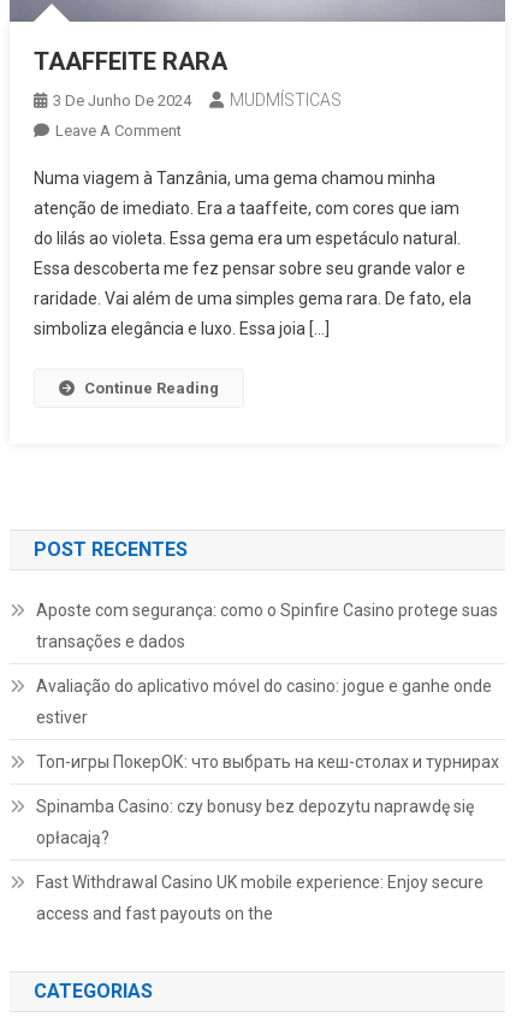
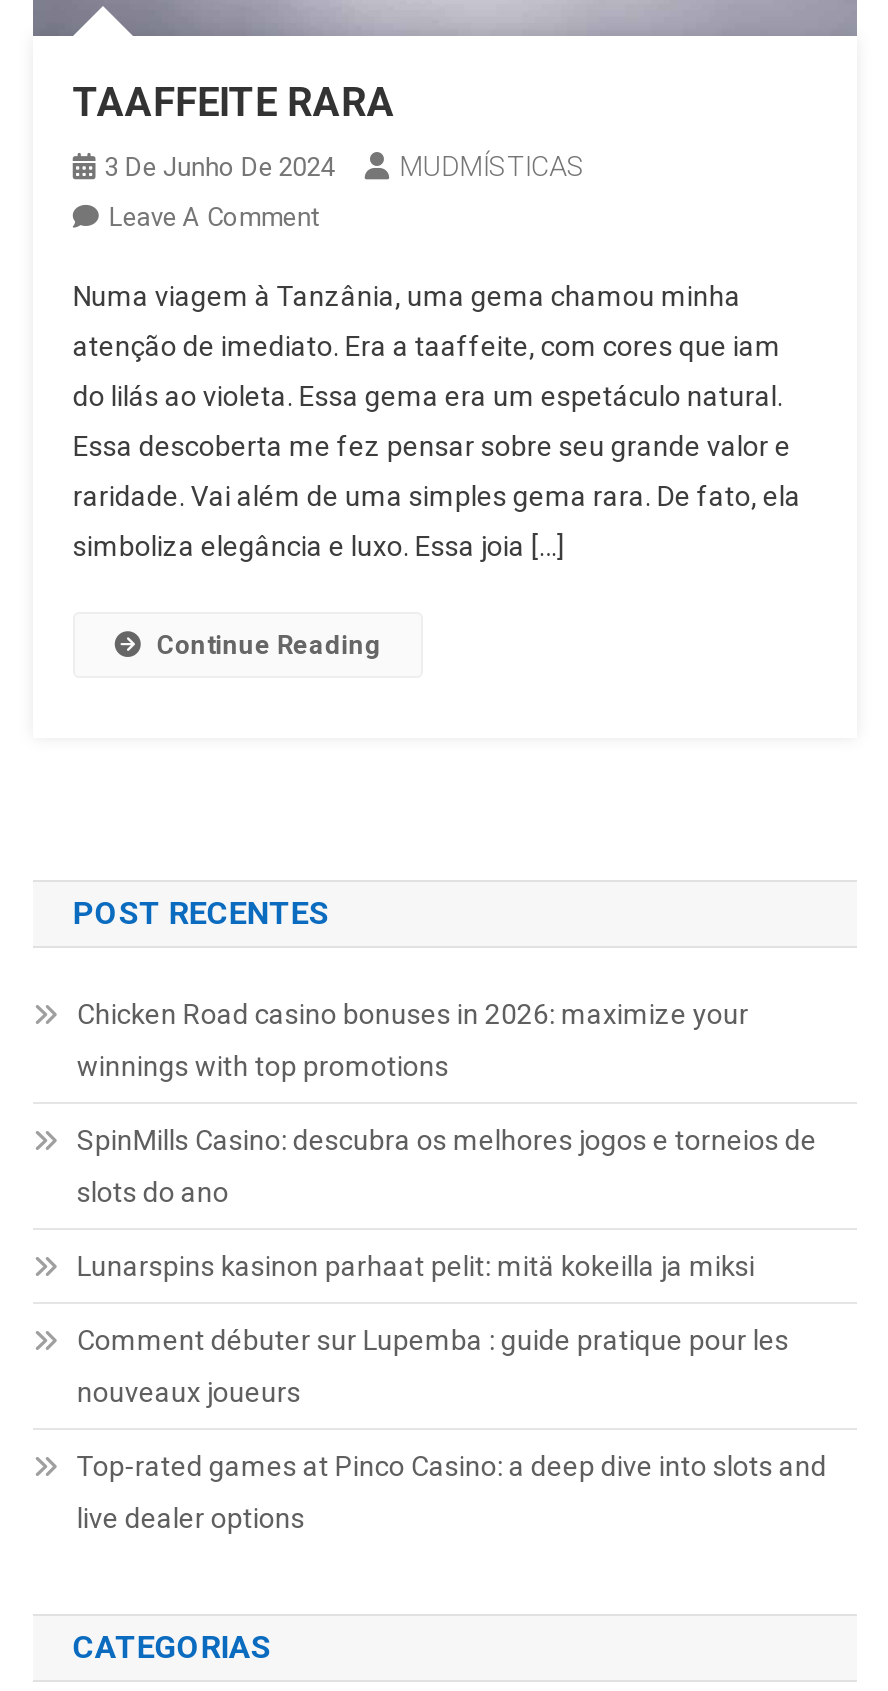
[36,600,498,619] Aposte com segurança: como o Spinfire Casino protege suas -> [77,997,749,1029] Chicken Road casino bonuses in 2026: maximize your
[36,631,185,651] transações e dados -> [77,1049,449,1081] winnings with top promotions
[36,676,492,695] Avaliação do aplicativo móvel do casino: jogue e ganhe onde -> [77,1123,817,1155] SpinMills Casino: descubra os melhores jogos e torneios de
[36,707,88,726] estiver -> [77,1175,229,1207] slots do ano
[36,752,499,771] Топ-игры ПокерОК: что выбрать на кеш-столах и турнирах -> [77,1249,755,1281] Lunarspins kasinon parhaat pelit: mitä kokeilla ja miksi
[36,796,474,815] Spinamba Casino: czy bonusy bez depozytu naprawdę się -> [77,1323,789,1355] Comment débuter sur Lupemba : guide pratique pour les
[36,827,109,847] opłacają? -> [77,1375,301,1407] nouveaux joueurs
[36,872,483,891] Fast Withdrawal Casino UK mobile experience: Enjoy secure -> [77,1449,827,1481] Top-rated games at Pinco Casino: a deep dive into slots and
[36,903,273,923] access and fast payouts on the -> [77,1501,305,1533] live dealer options

